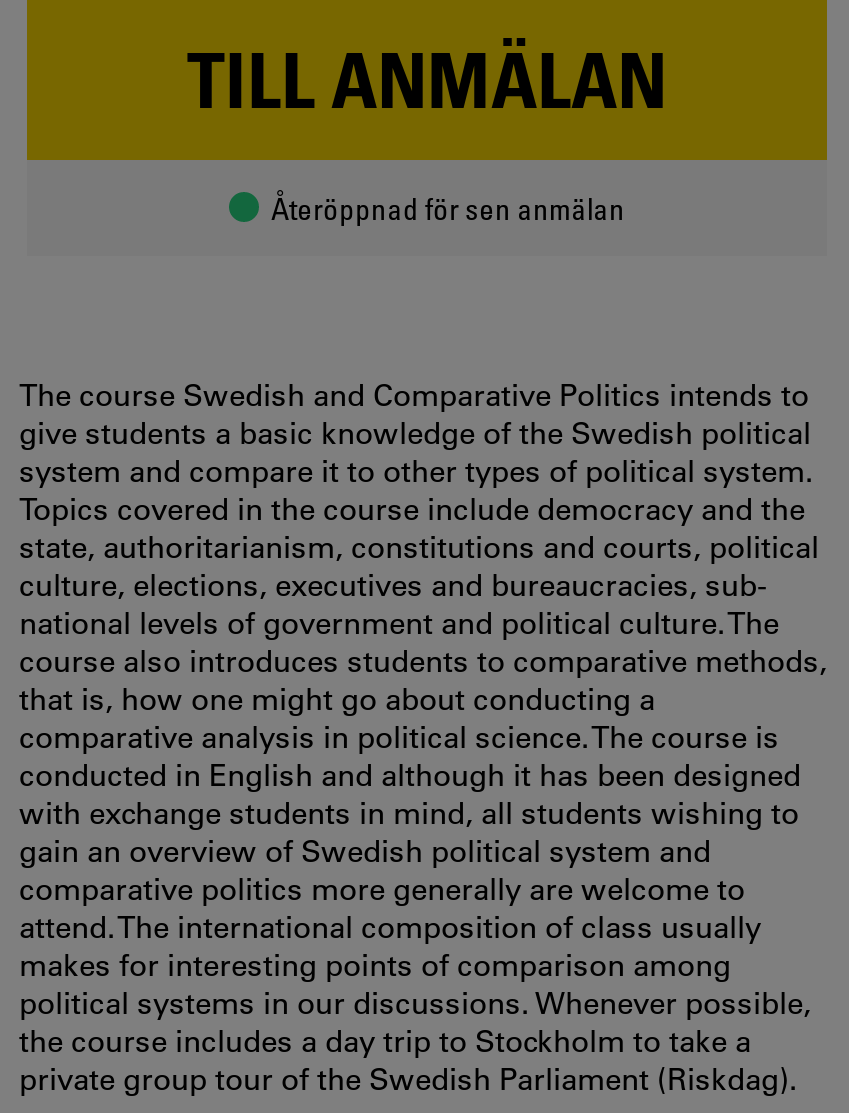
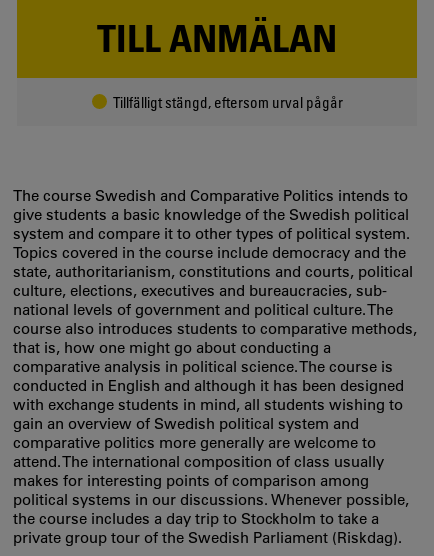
[259,189,625,225] Återöppnad för sen anmälan -> [106,92,342,110] Tillfälligt stängd, eftersom urval pågår

